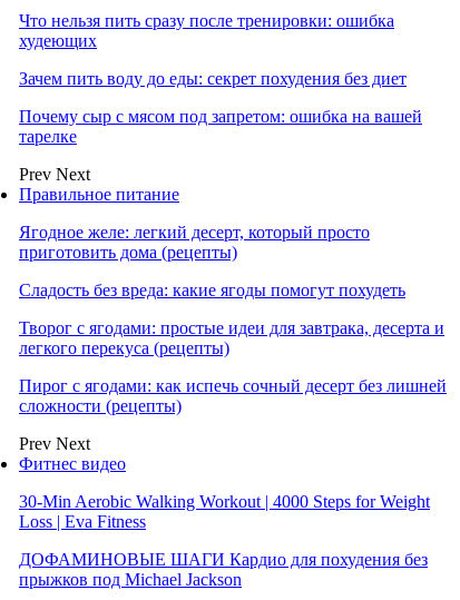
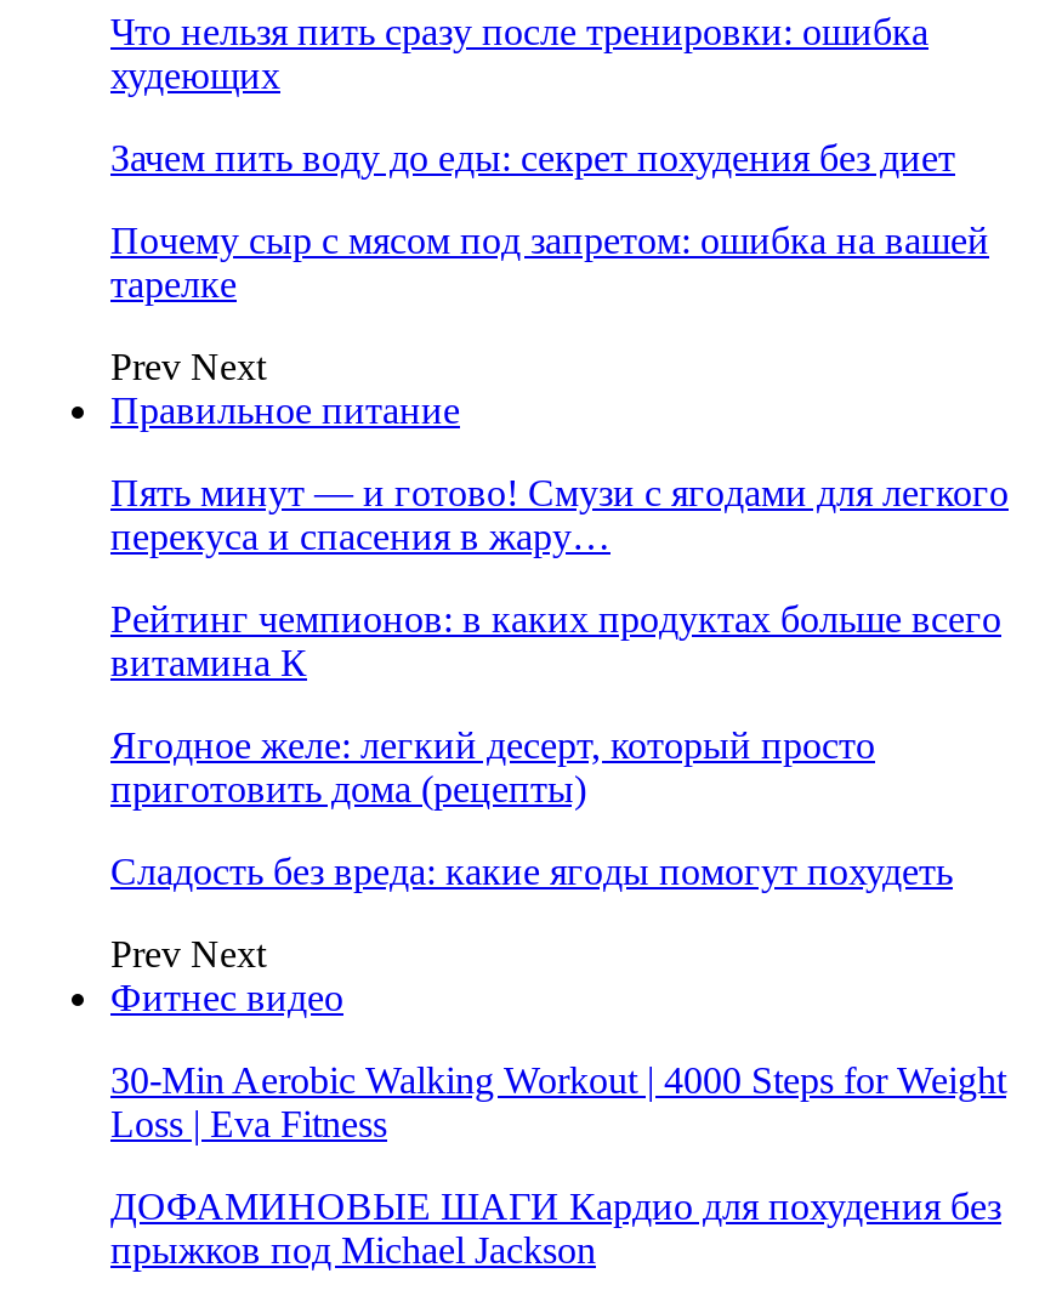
none -> [110,472,1009,683] Пять минут — и готово! Смузи с ягодами для легкого | перекуса и спасения в жару… | Рейтинг чемпионов: в каких продуктах больше всего | витамина К
moved [19,223,405,299] -> [110,724,953,892]: Ягодное желе: легкий десерт, который просто | приготовить дома (рецепты) | Сладость без вреда: какие ягоды помогут похудеть
[19,318,447,415] Творог с ягодами: простые идеи для завтрака, десерта и | легкого перекуса (рецепты) | Пирог с ягодами: как испечь сочный десерт без лишней | сложности (рецепты) -> none

